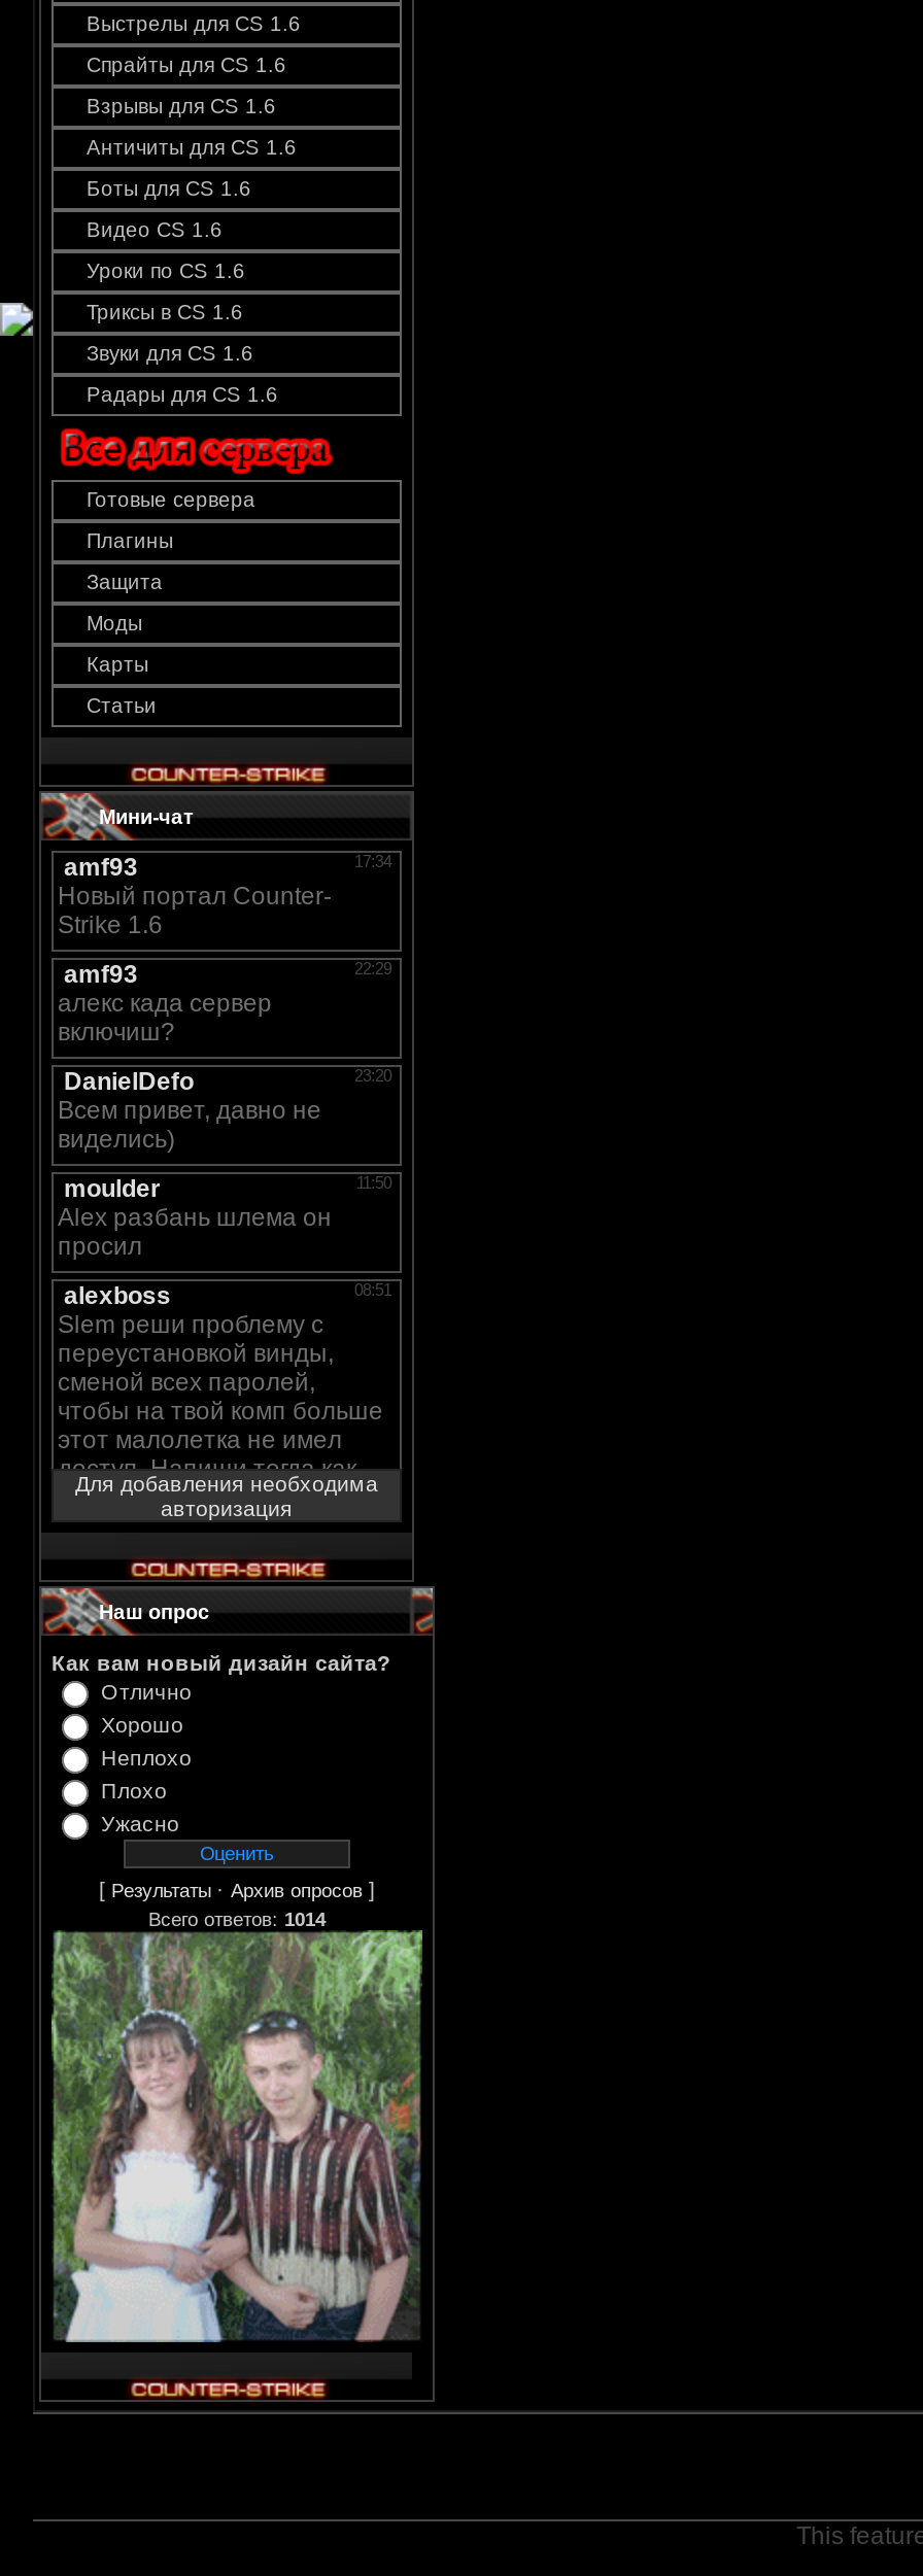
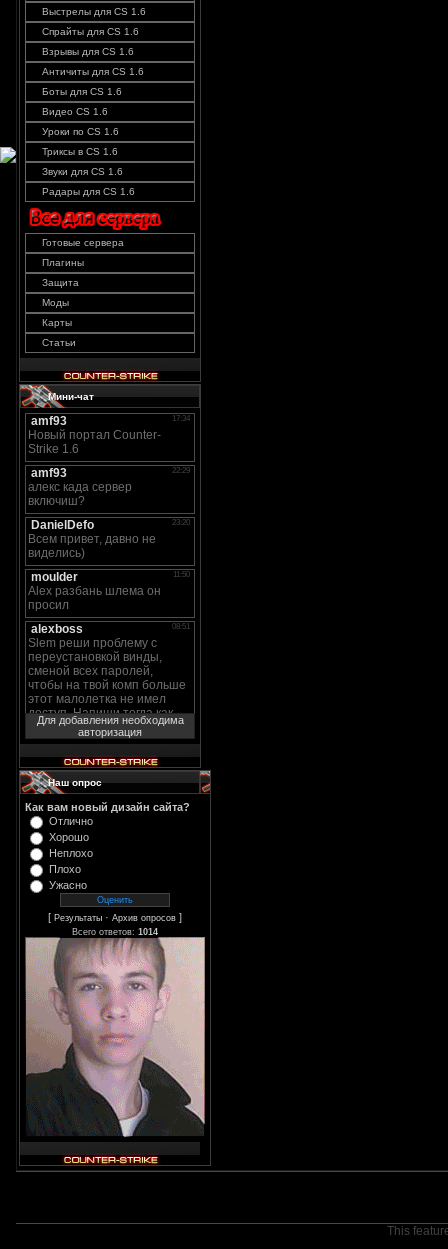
[49,1928,424,2344] [image] -> [25,936,206,1138] [image]

